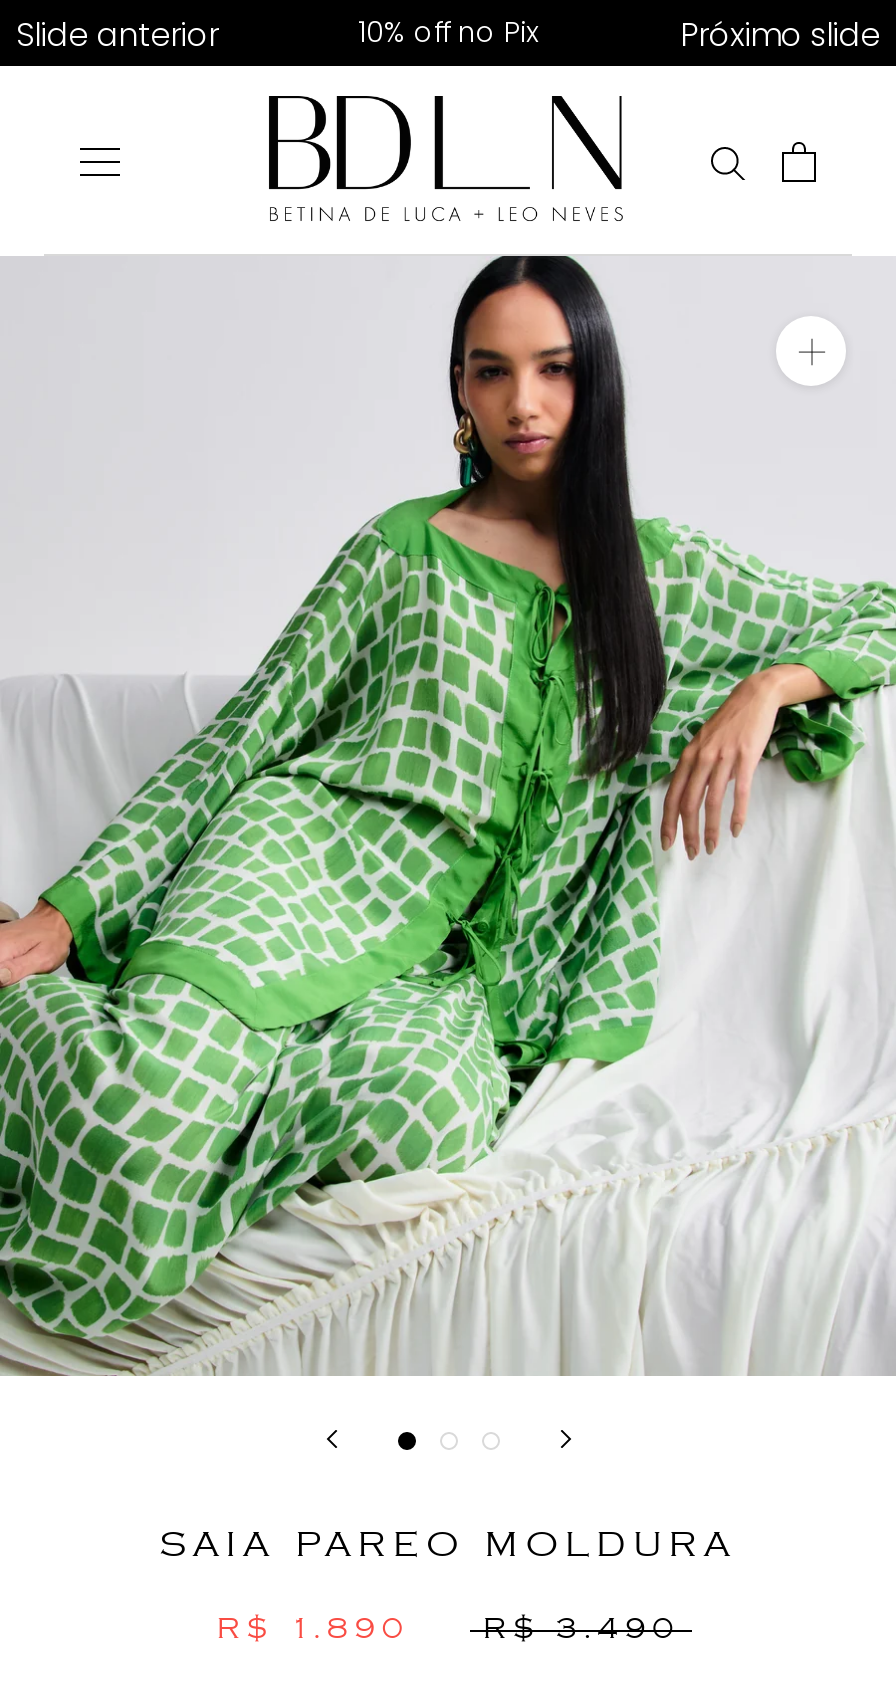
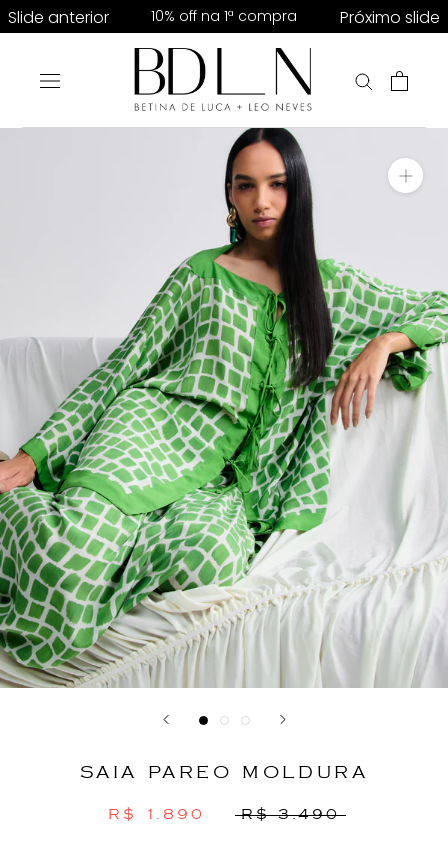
[358,12,538,52] 10% off no Pix -> [151,6,297,26] 10% off na 1ª compra

